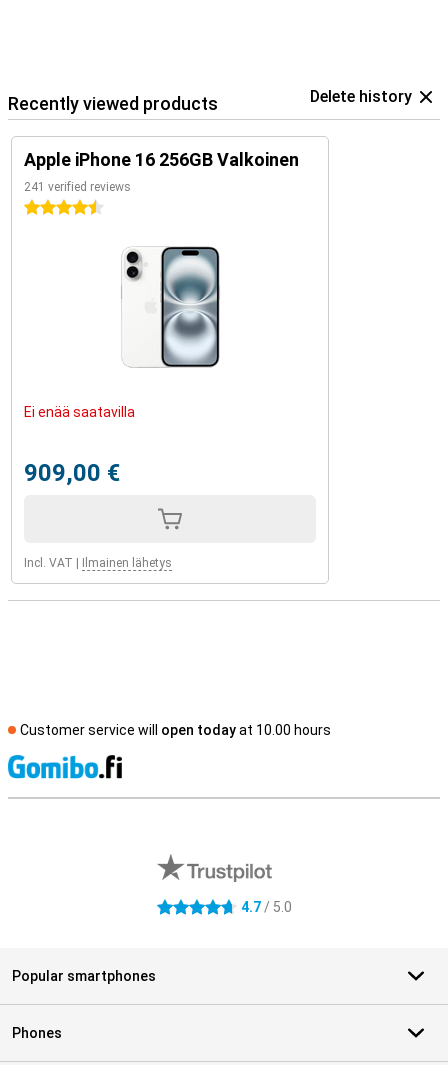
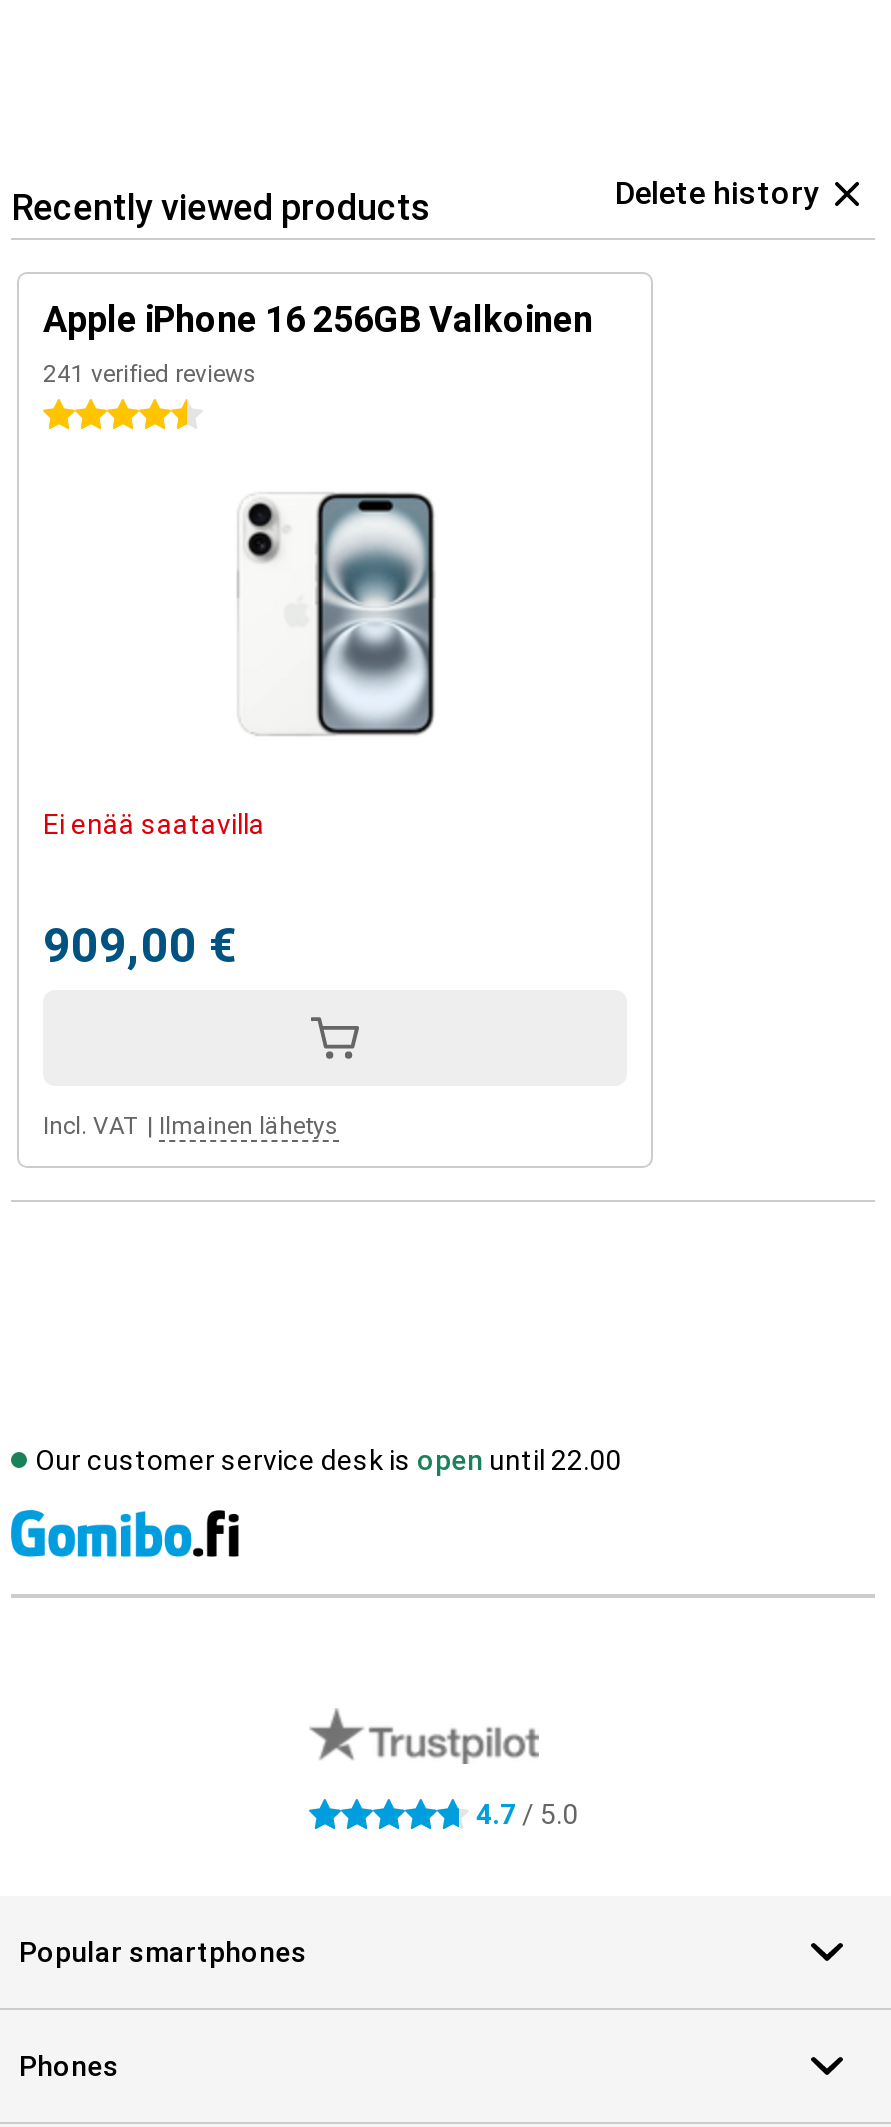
[20,722,331,738] Customer service will open today at 10.00 hours -> [35,1444,621,1476] Our customer service desk is open until 22.00

